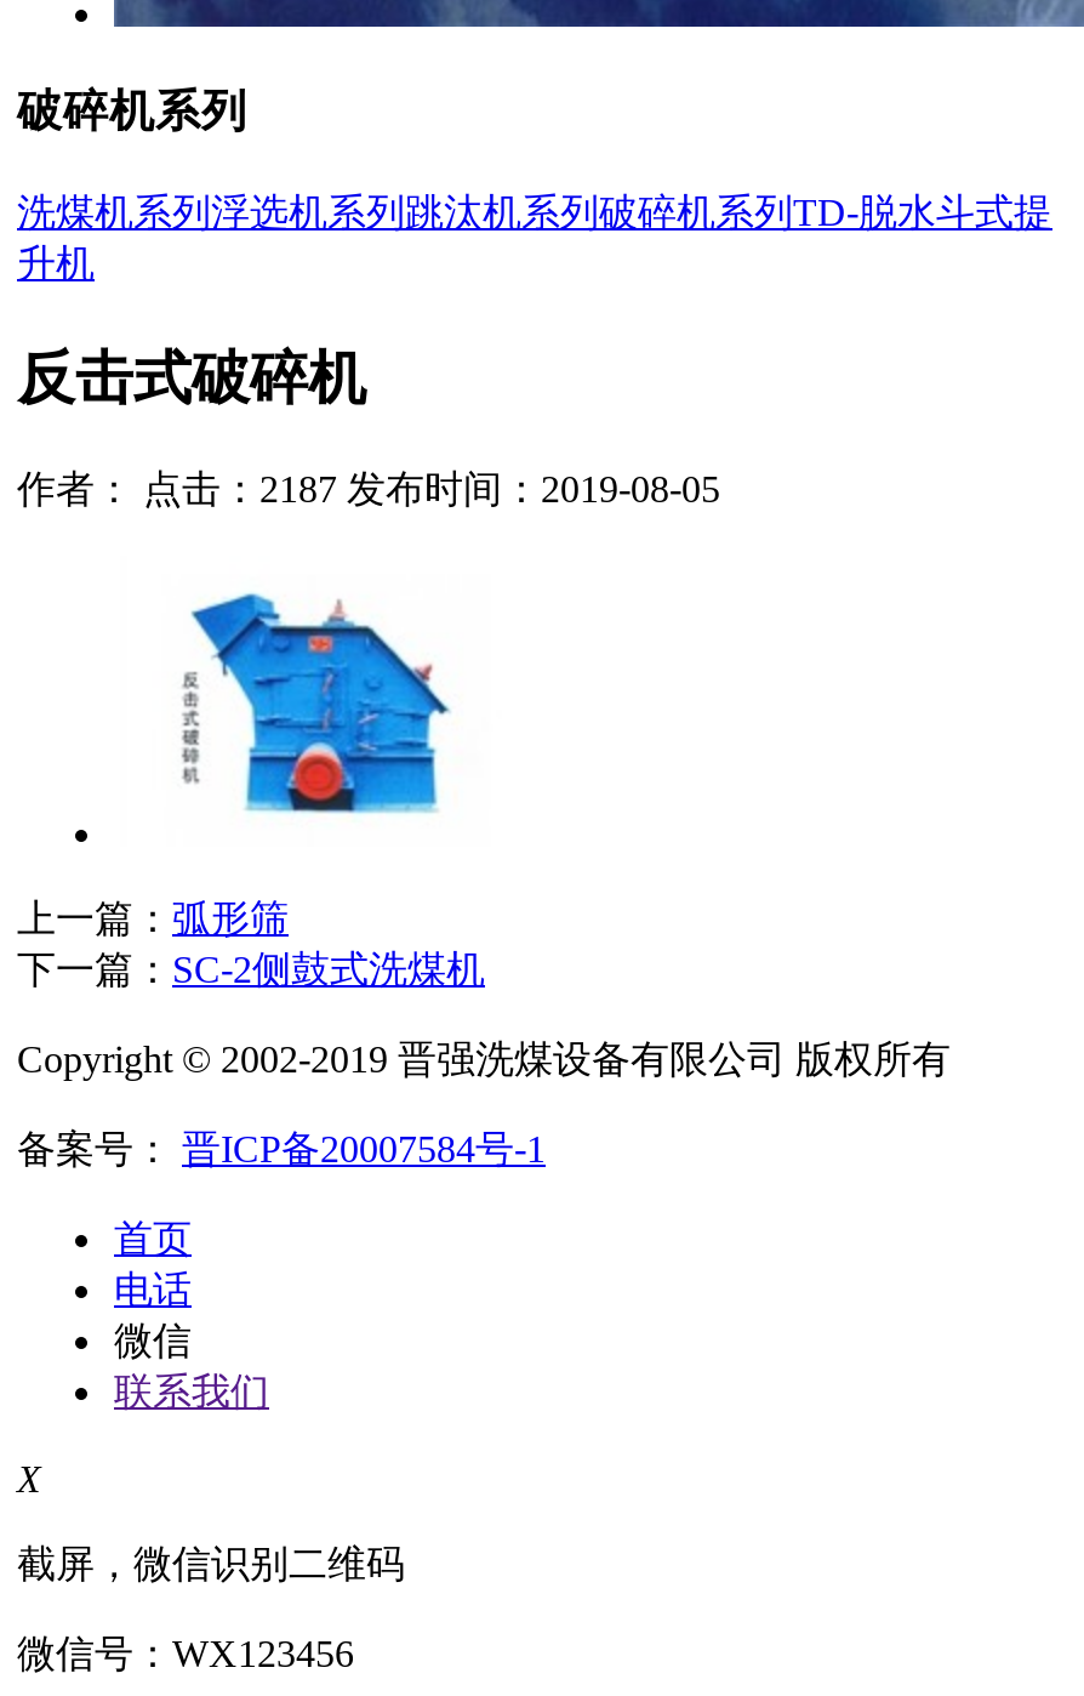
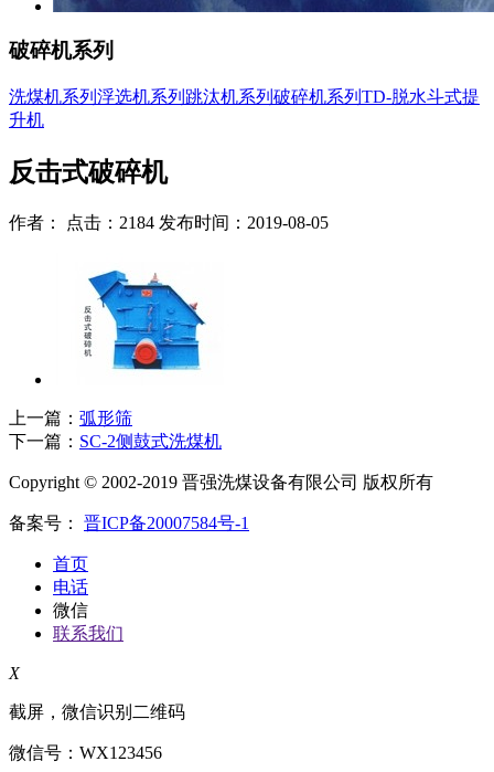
[17,468,720,509] 作者： 点击：2187 发布时间：2019-08-05 -> [9,213,329,232] 作者： 点击：2184 发布时间：2019-08-05

